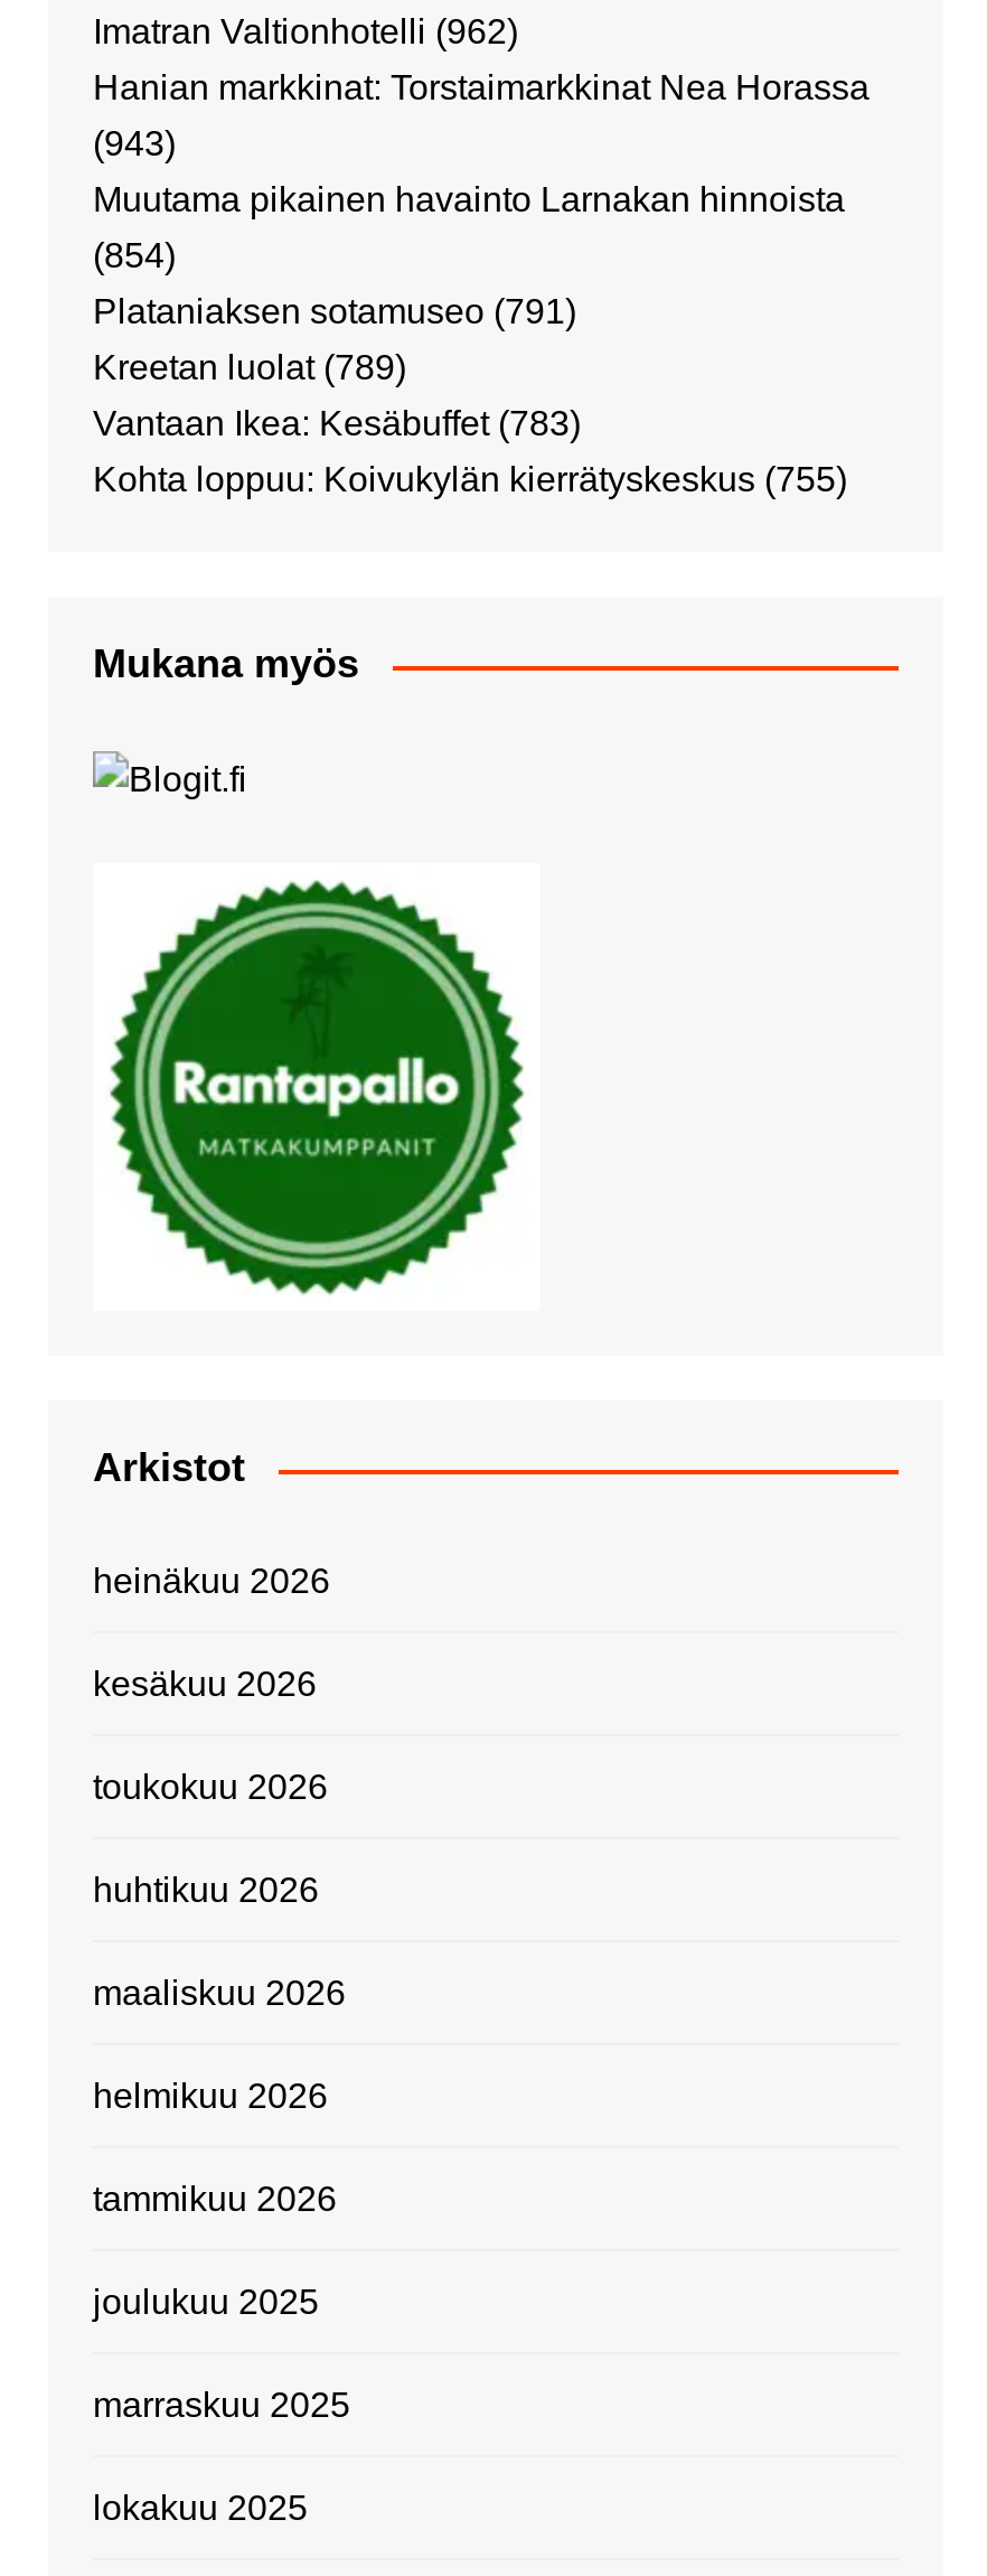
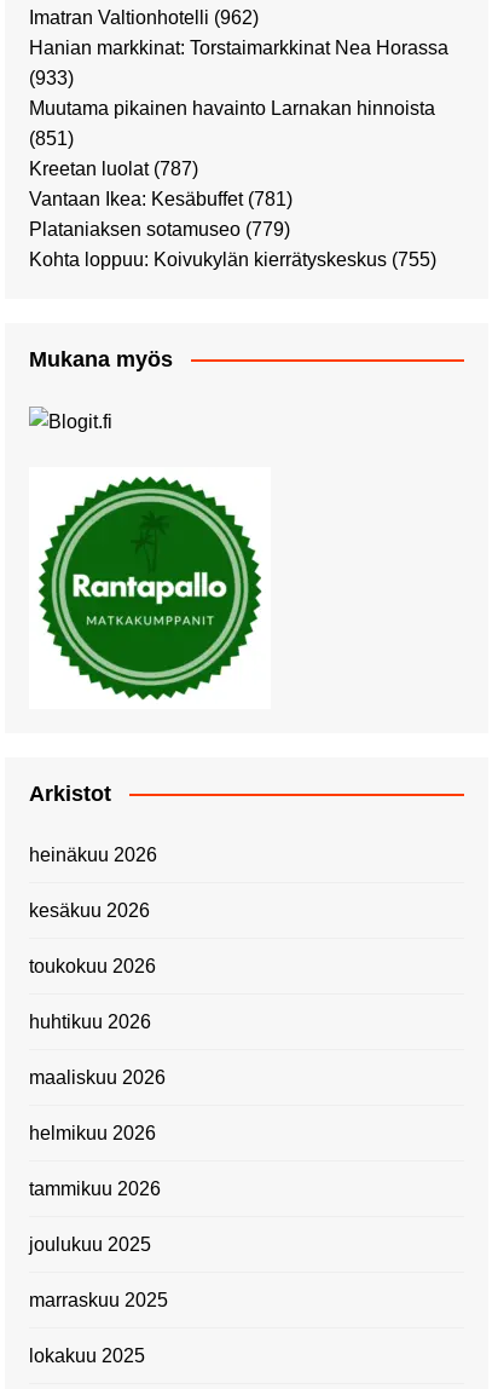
[93,124,176,162] (943) -> [29,67,74,88] (933)
[93,236,176,274] (854) -> [29,128,74,148] (851)
[93,292,576,330] Plataniaksen sotamuseo (791) -> [29,158,198,178] Kreetan luolat (787)
[93,348,406,386] Kreetan luolat (789) -> [29,188,293,209] Vantaan Ikea: Kesäbuffet (781)
[93,404,581,442] Vantaan Ikea: Kesäbuffet (783) -> [29,218,290,239] Plataniaksen sotamuseo (779)

